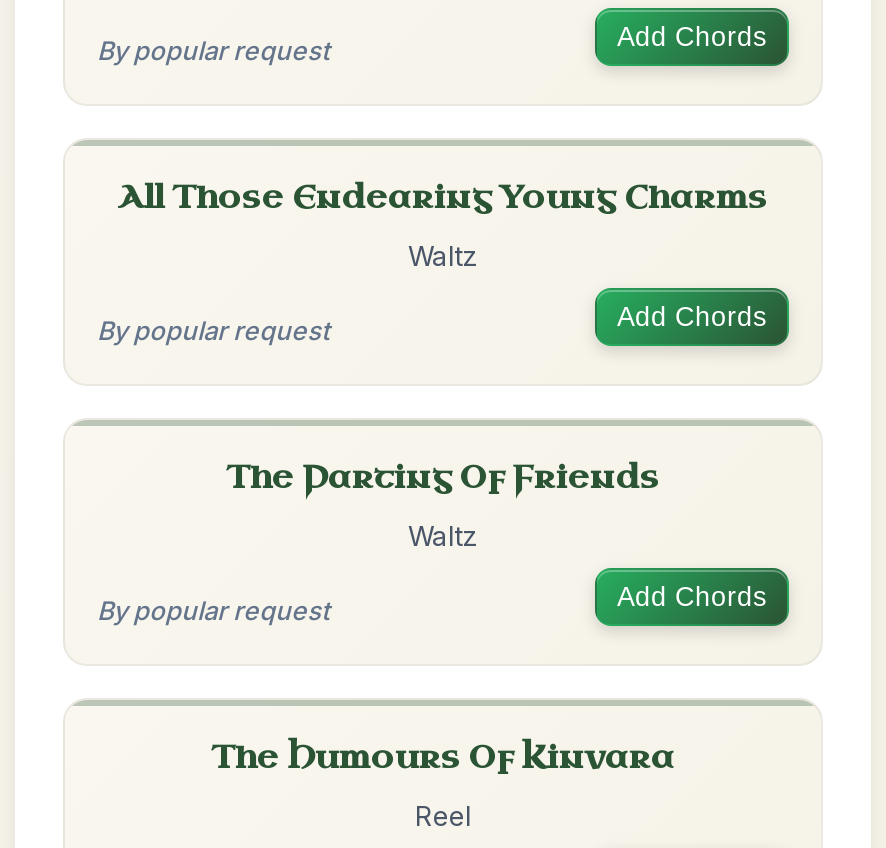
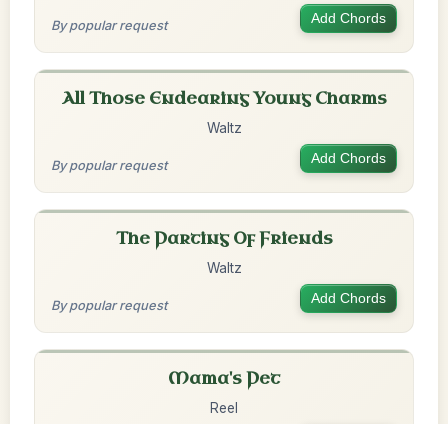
[211,736,675,778] The Humours Of Kinvara -> [168,368,280,389] Mama's Pet

